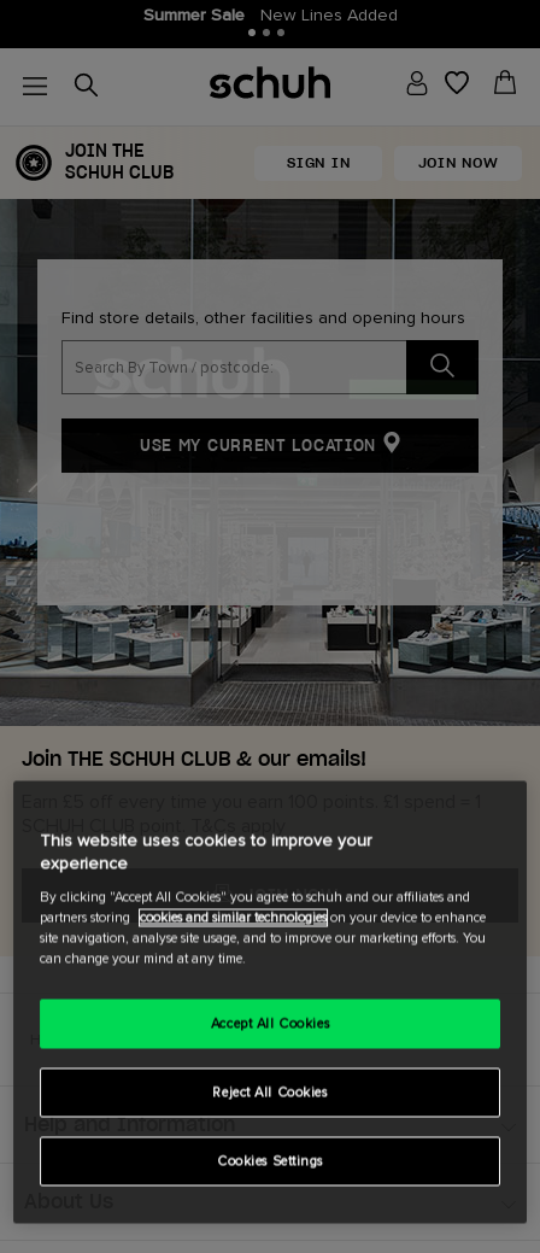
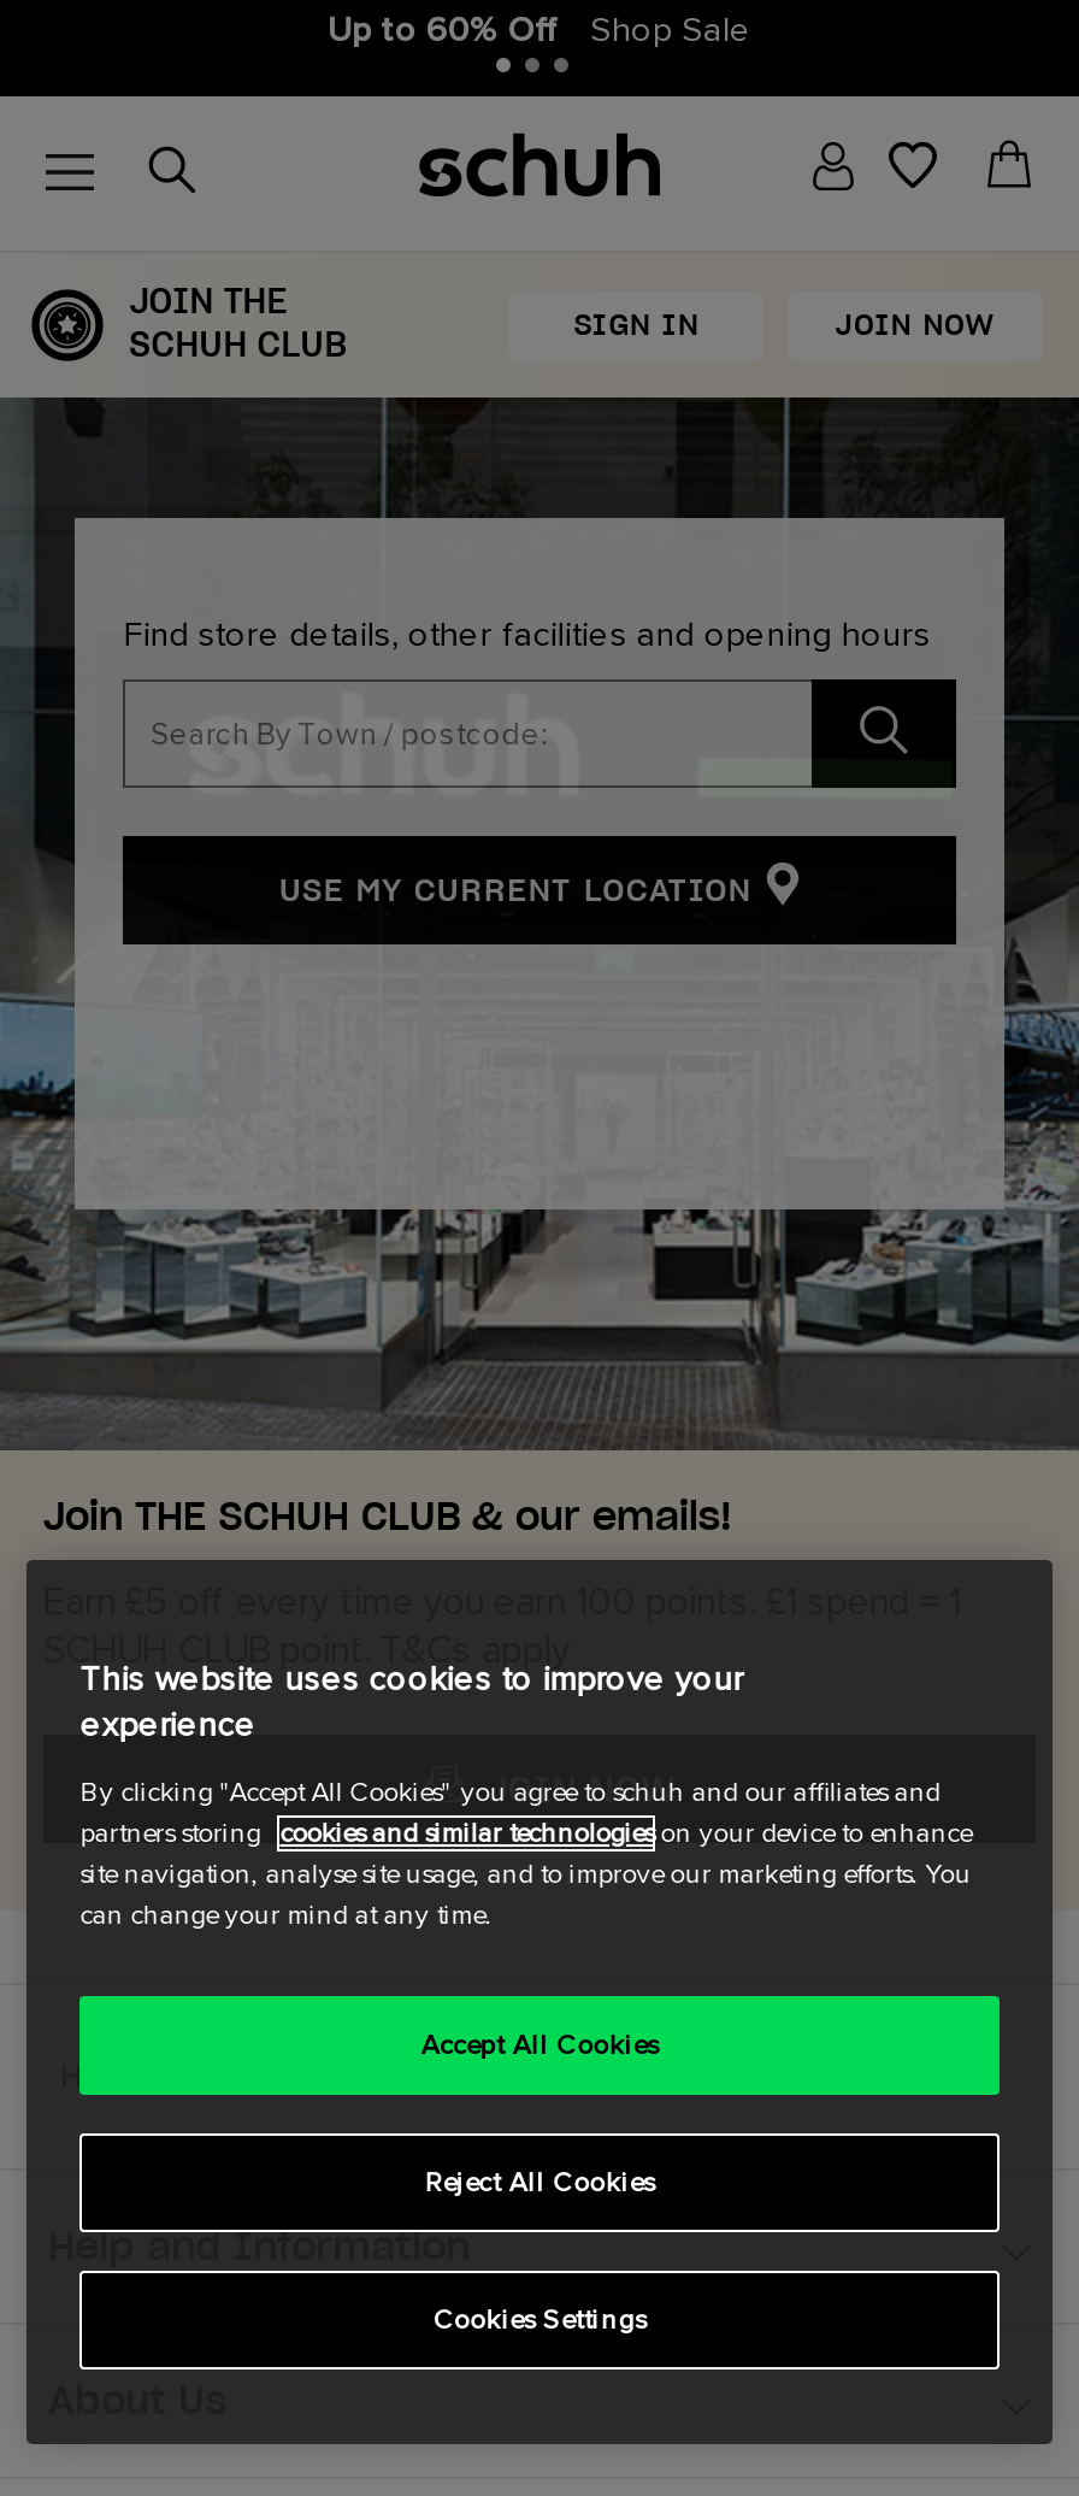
[143,5,397,25] Summer Sale | New Lines Added -> [328,10,751,51] Up to 60% Off | Shop Sale

